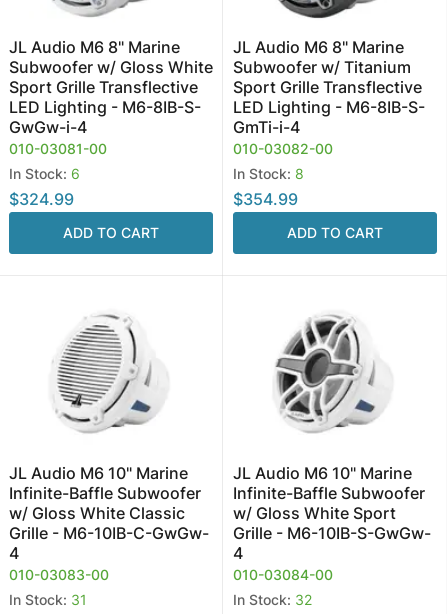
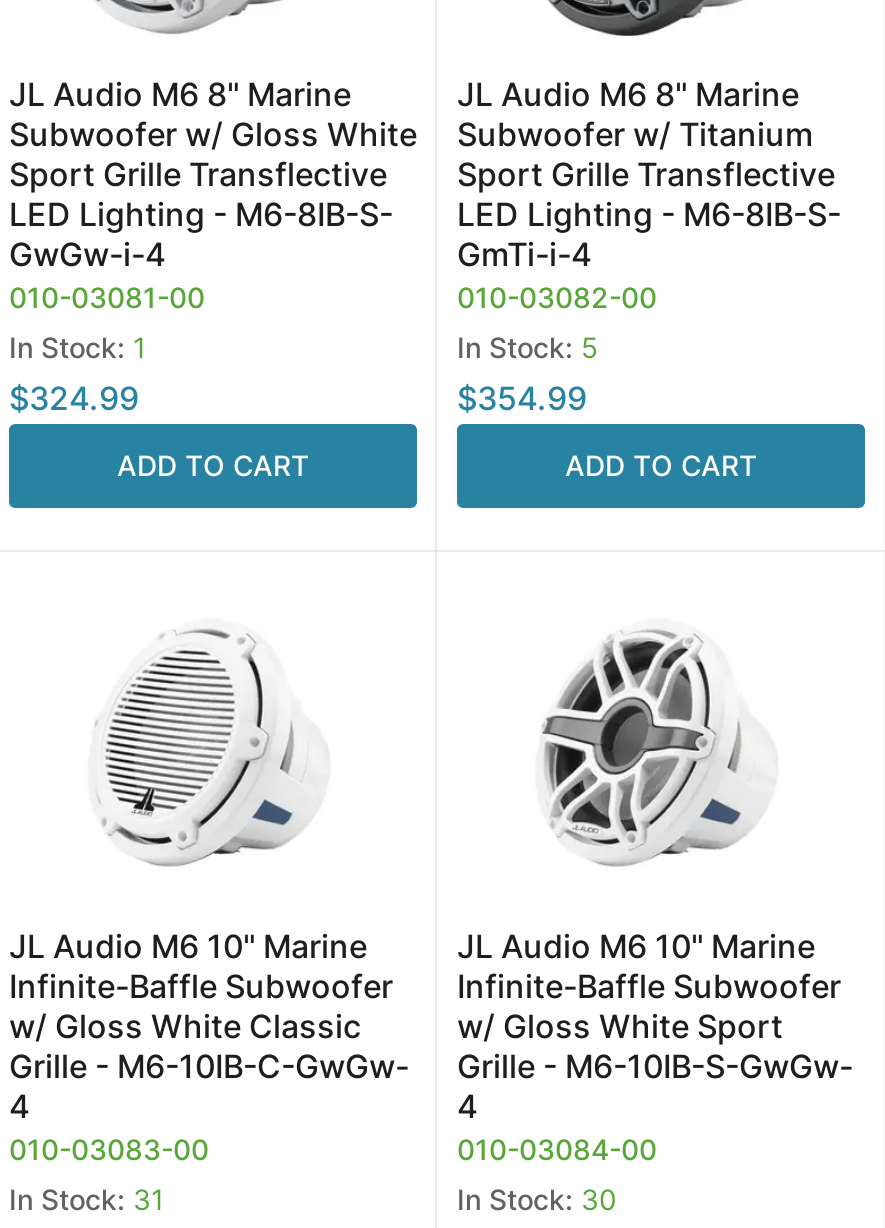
[9,165,80,182] In Stock: 6 -> [9,330,147,364] In Stock: 1
[233,165,304,182] In Stock: 8 -> [457,330,599,364] In Stock: 5
[233,591,312,608] In Stock: 32 -> [457,1182,617,1216] In Stock: 30

